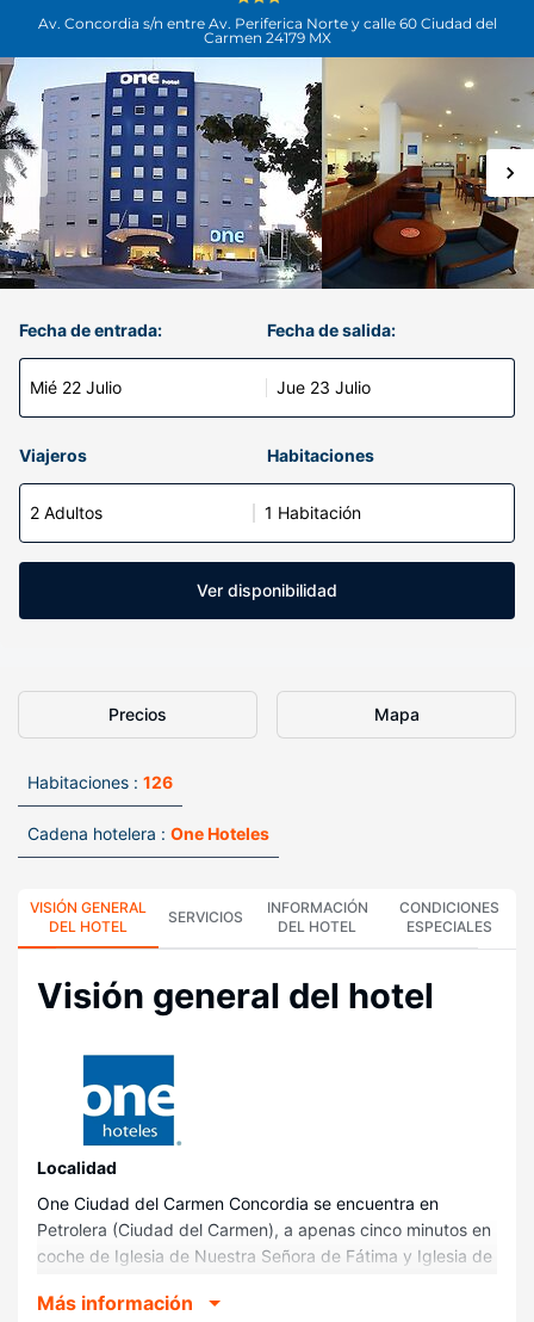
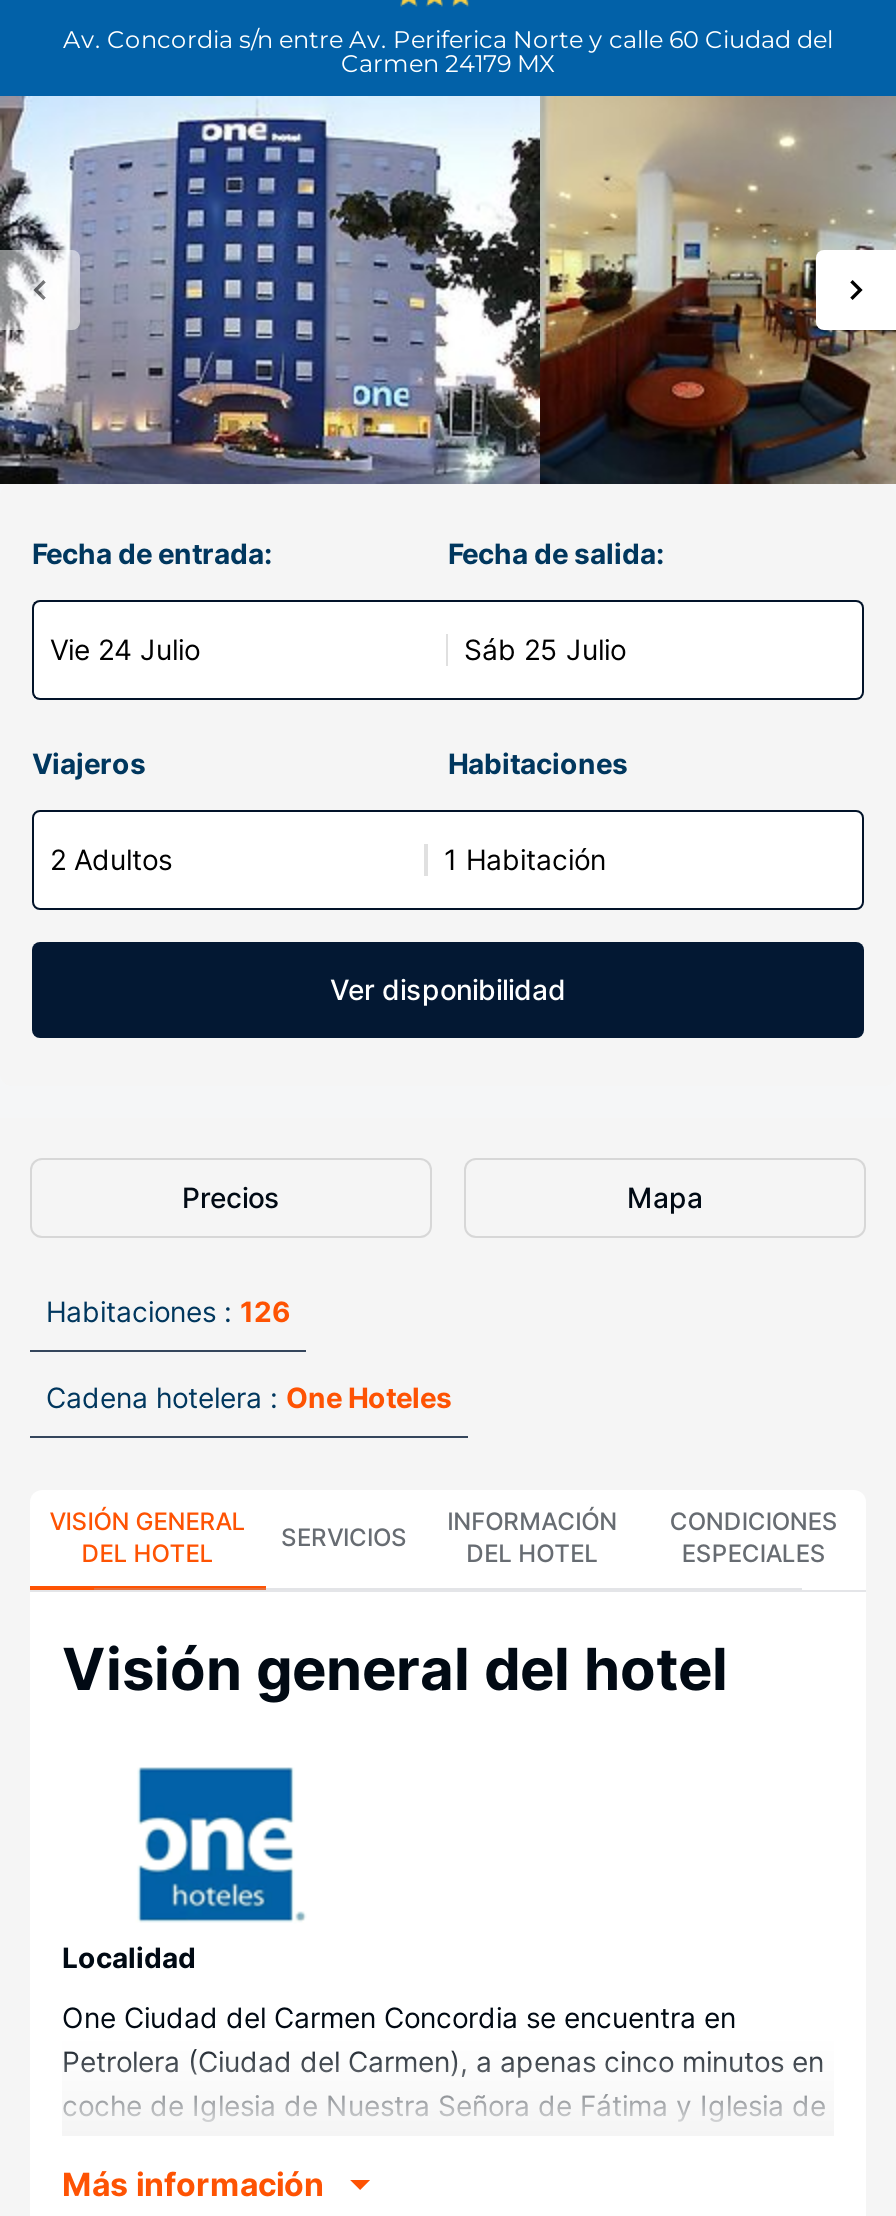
[30,377,122,397] Mié 22 Julio -> [50,632,200,666] Vie 24 Julio
[277,377,371,397] Jue 23 Julio -> [464,632,626,666] Sáb 25 Julio

